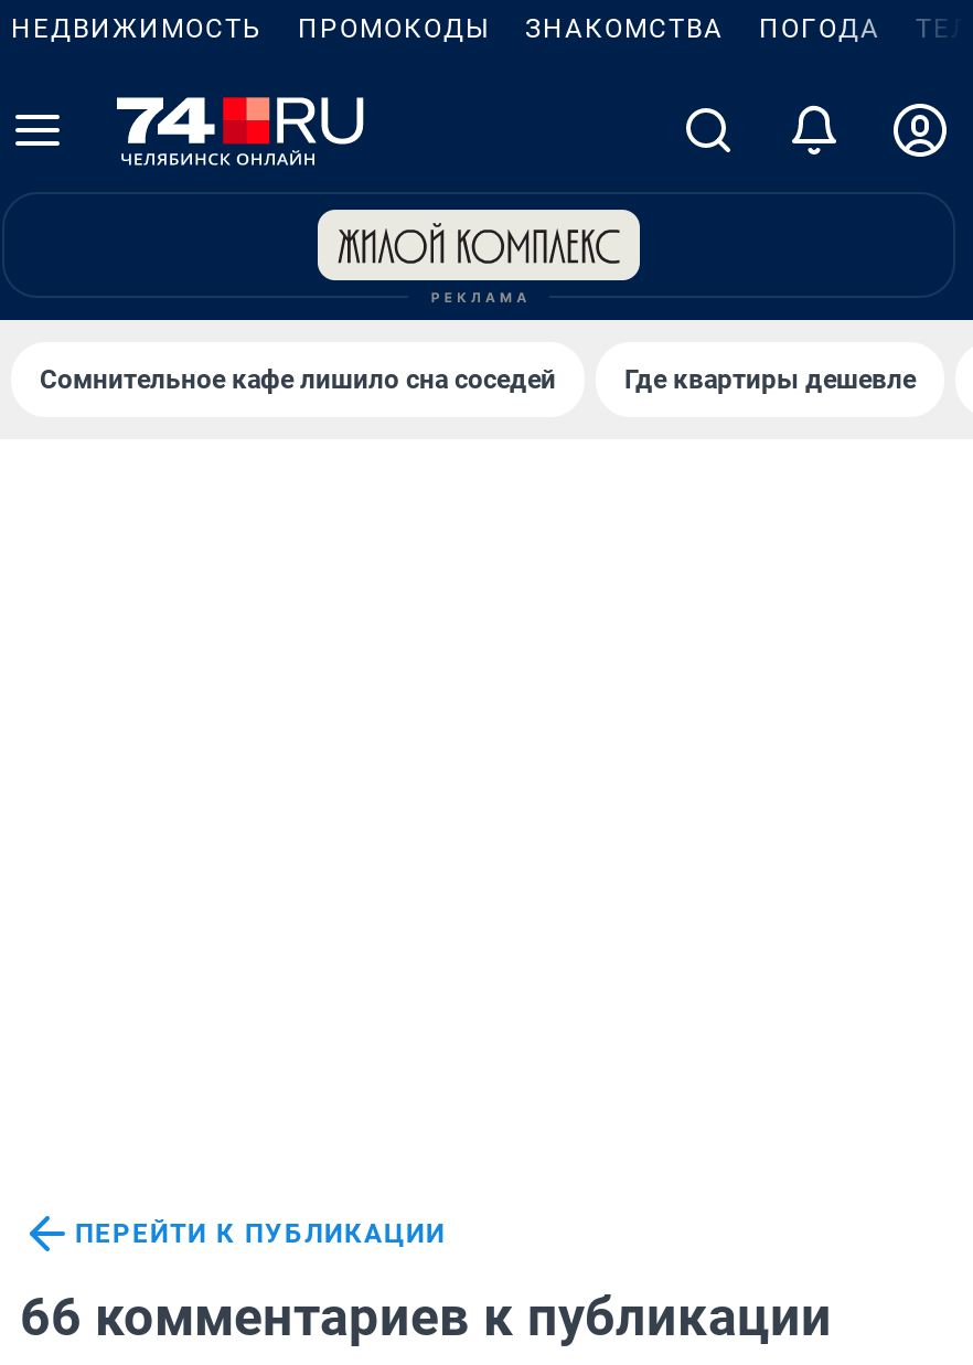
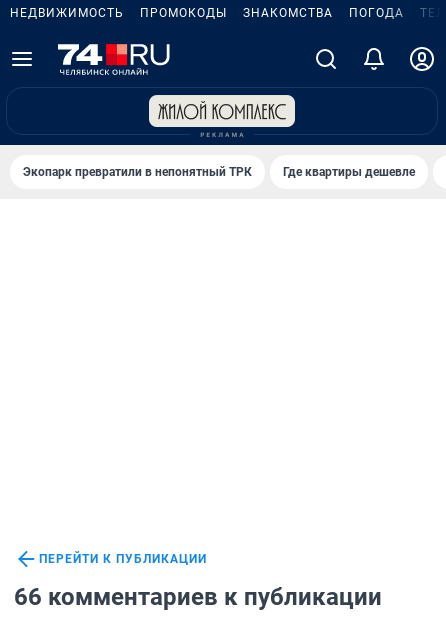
[40,364,556,395] Сомнительное кафе лишило сна соседей -> [23,165,252,179] Экопарк превратили в непонятный ТРК

